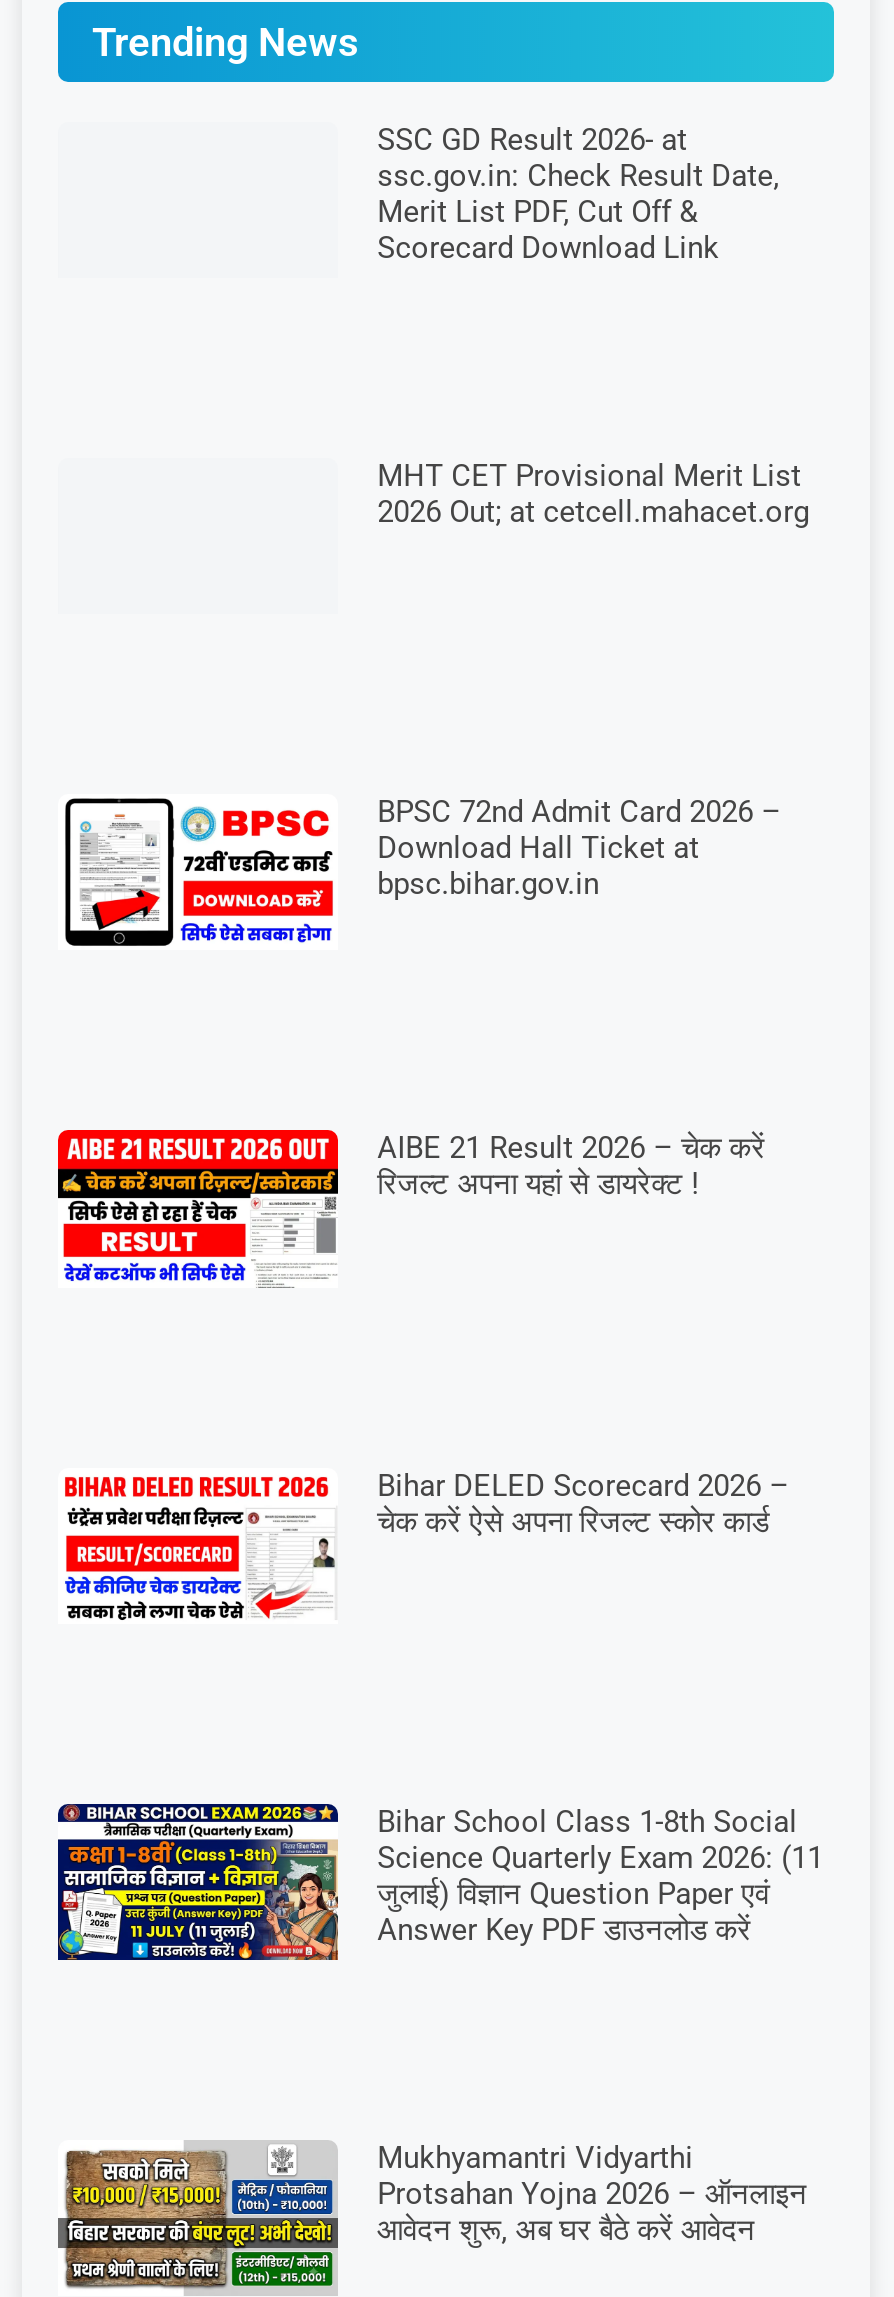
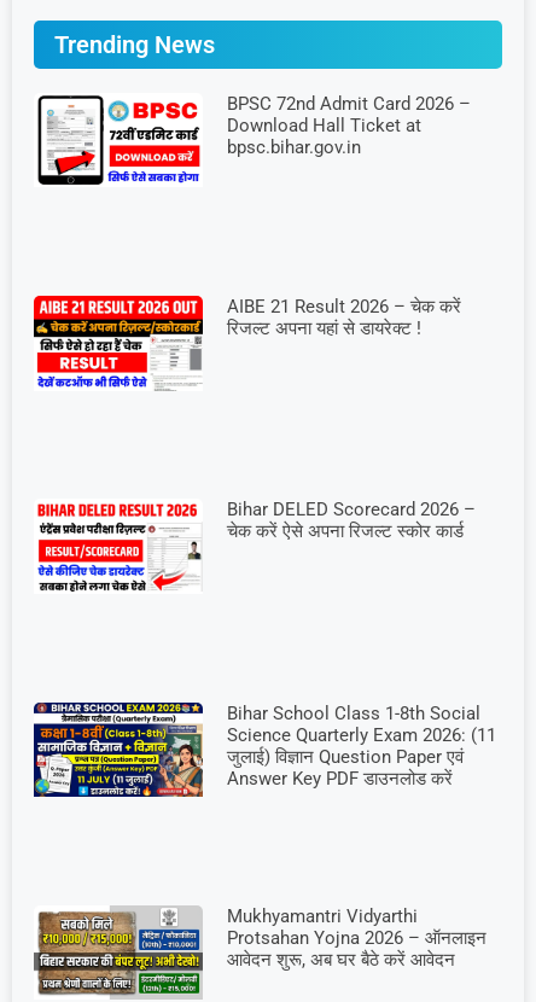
[377,121,779,265] SSC GD Result 2026- at | ssc.gov.in: Check Result Date, | Merit List PDF, Cut Off & | Scorecard Download Link -> none
[377,458,809,530] MHT CET Provisional Merit List | 2026 Out; at cetcell.mahacet.org -> none

